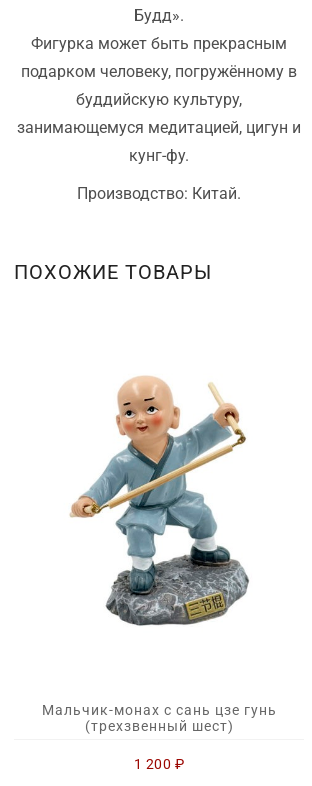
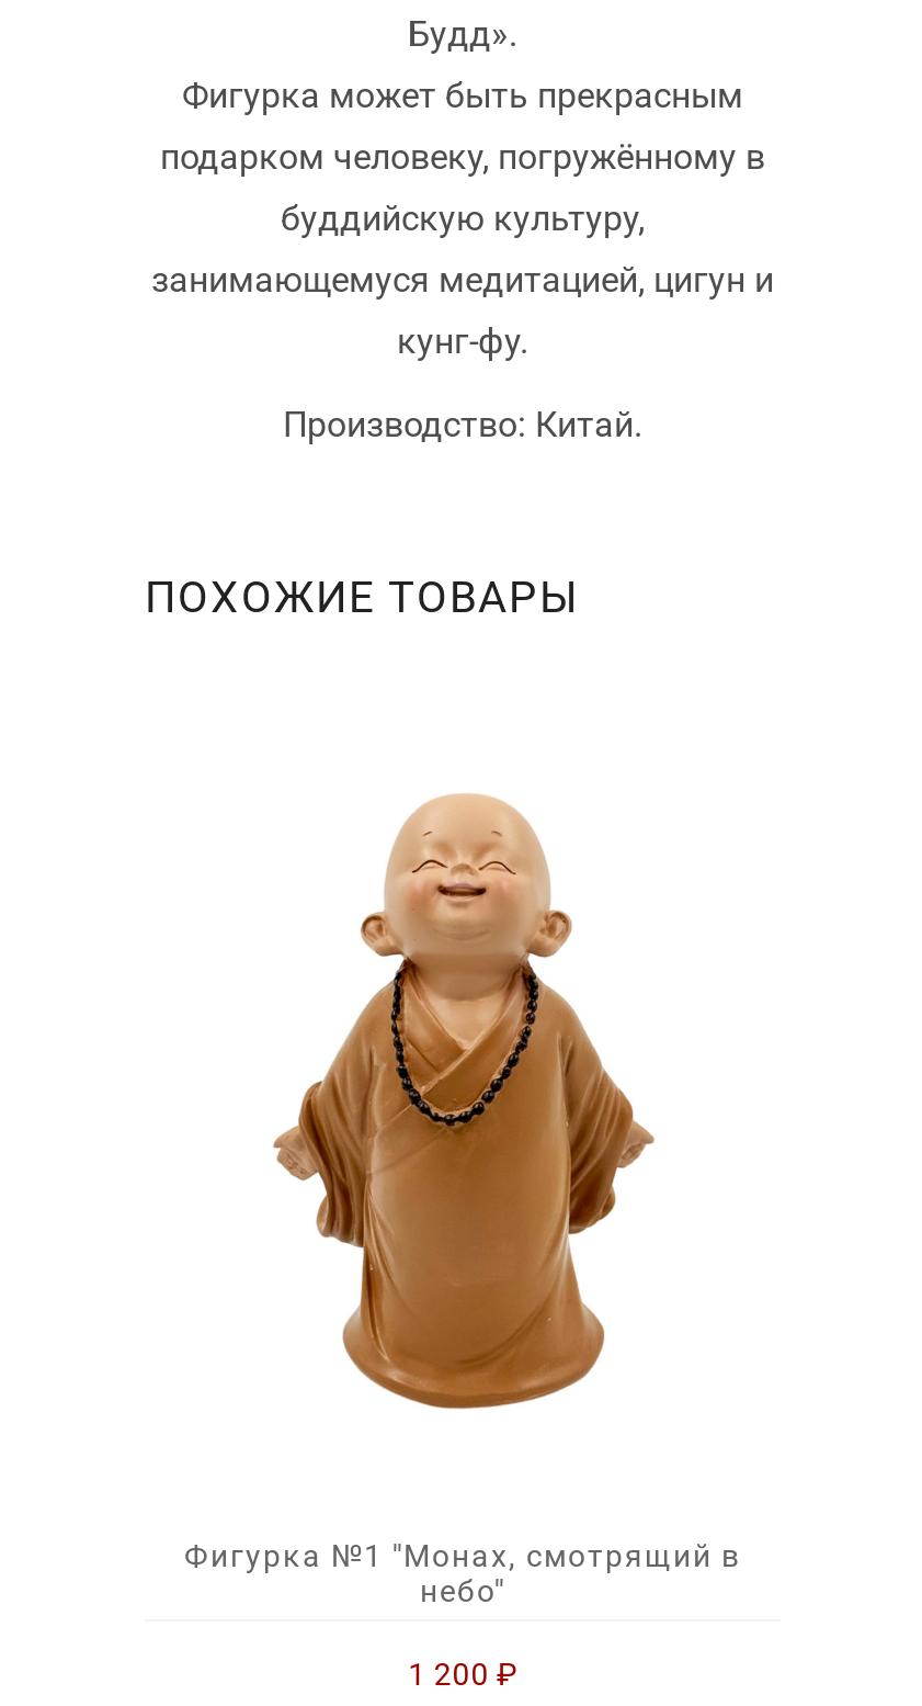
[69,362,250,642] [image] -> [270,791,660,1410] [image]
[41,702,276,734] Мальчик-монах с сань цзе гунь | (трехзвенный шест) -> [184,1538,741,1608] Фигурка №1 ''Монах, смотрящий в | небо''

